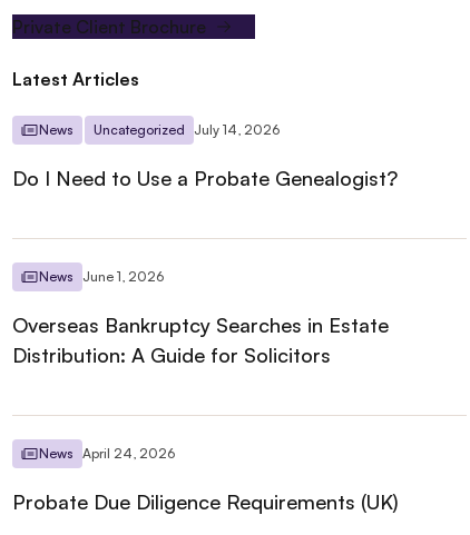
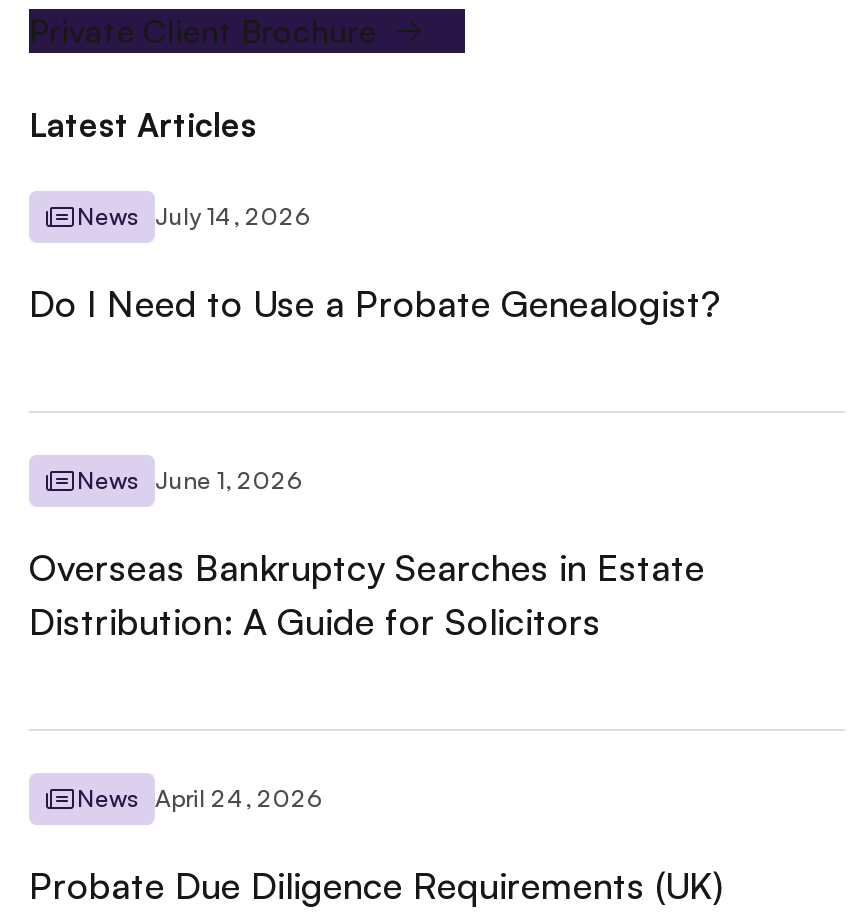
[39,121,280,138] News | Uncategorized July 14, 2026 -> [77,201,309,231] News July 14, 2026

